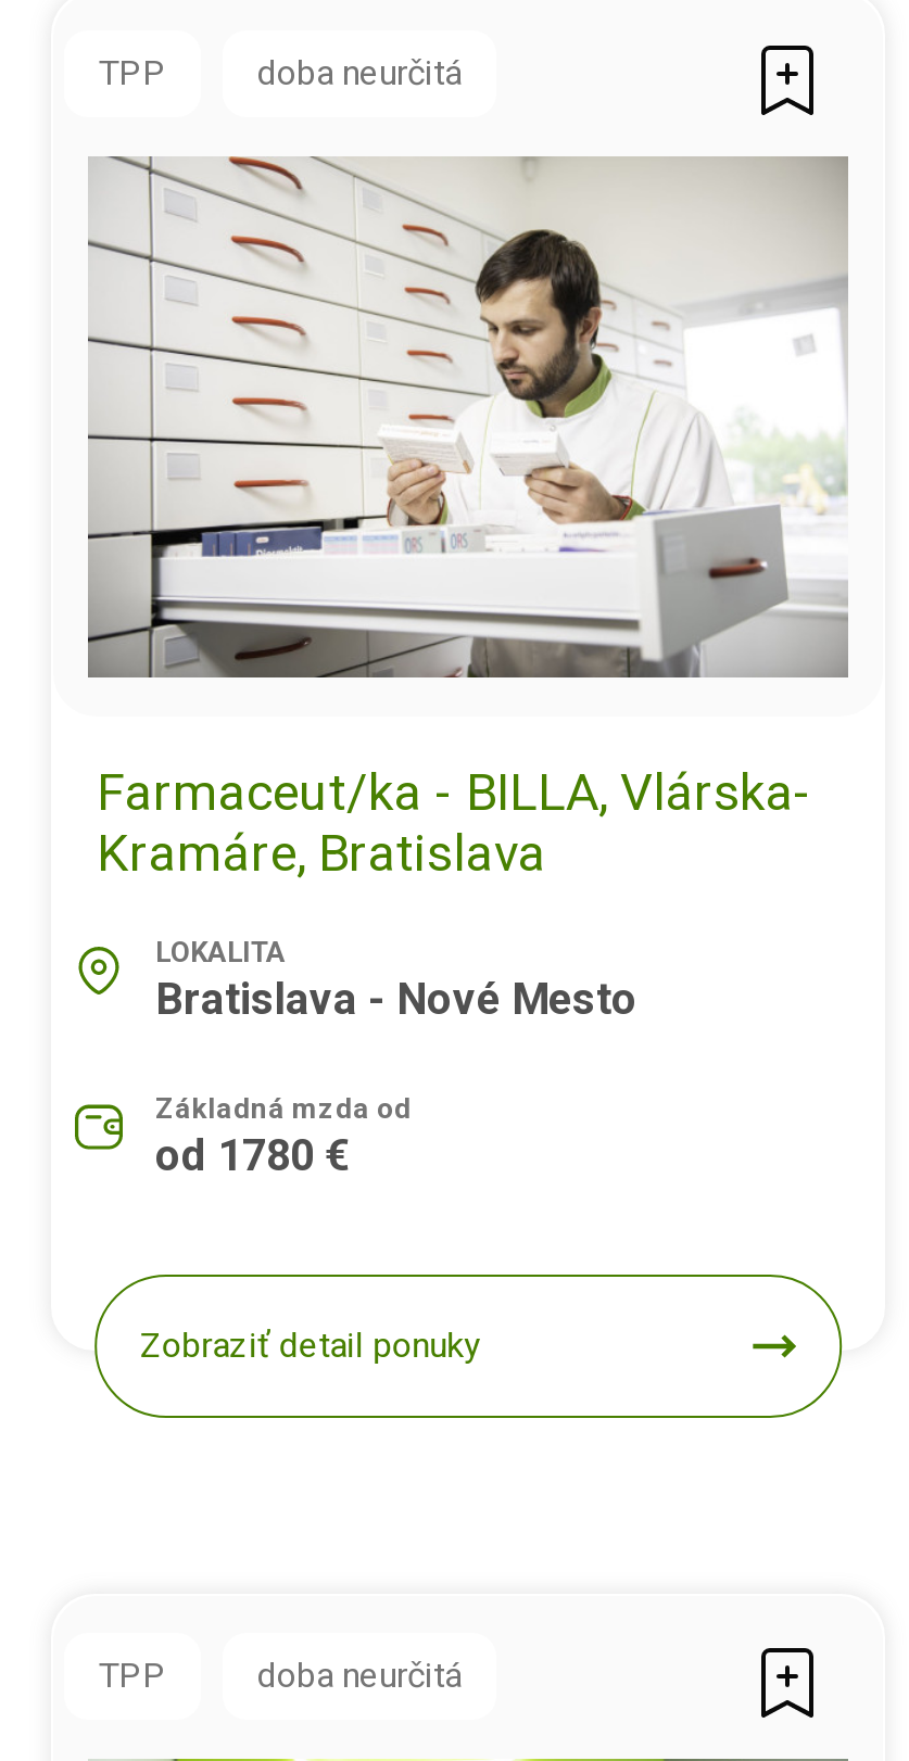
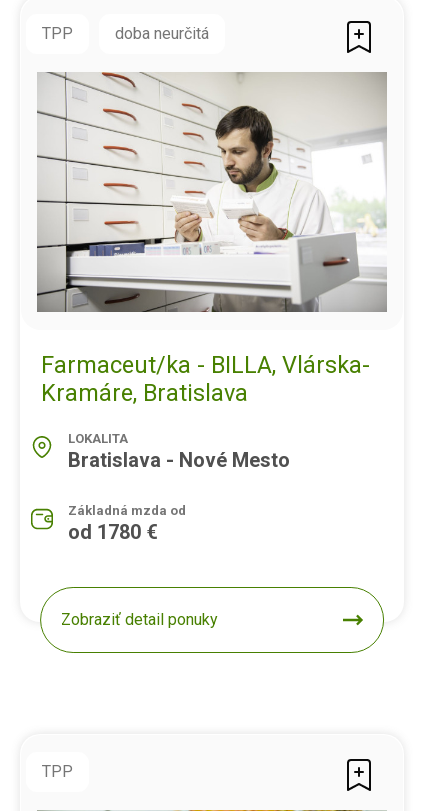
[257,1655,462,1696] doba neurčitá -> none

